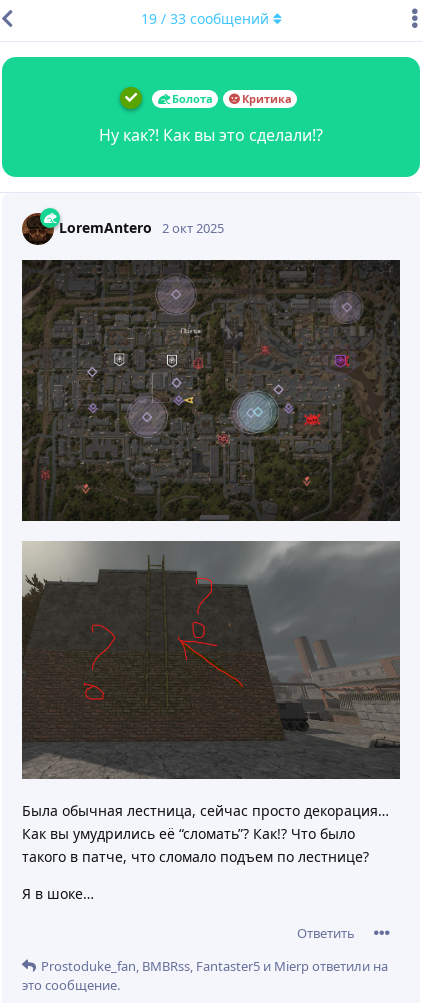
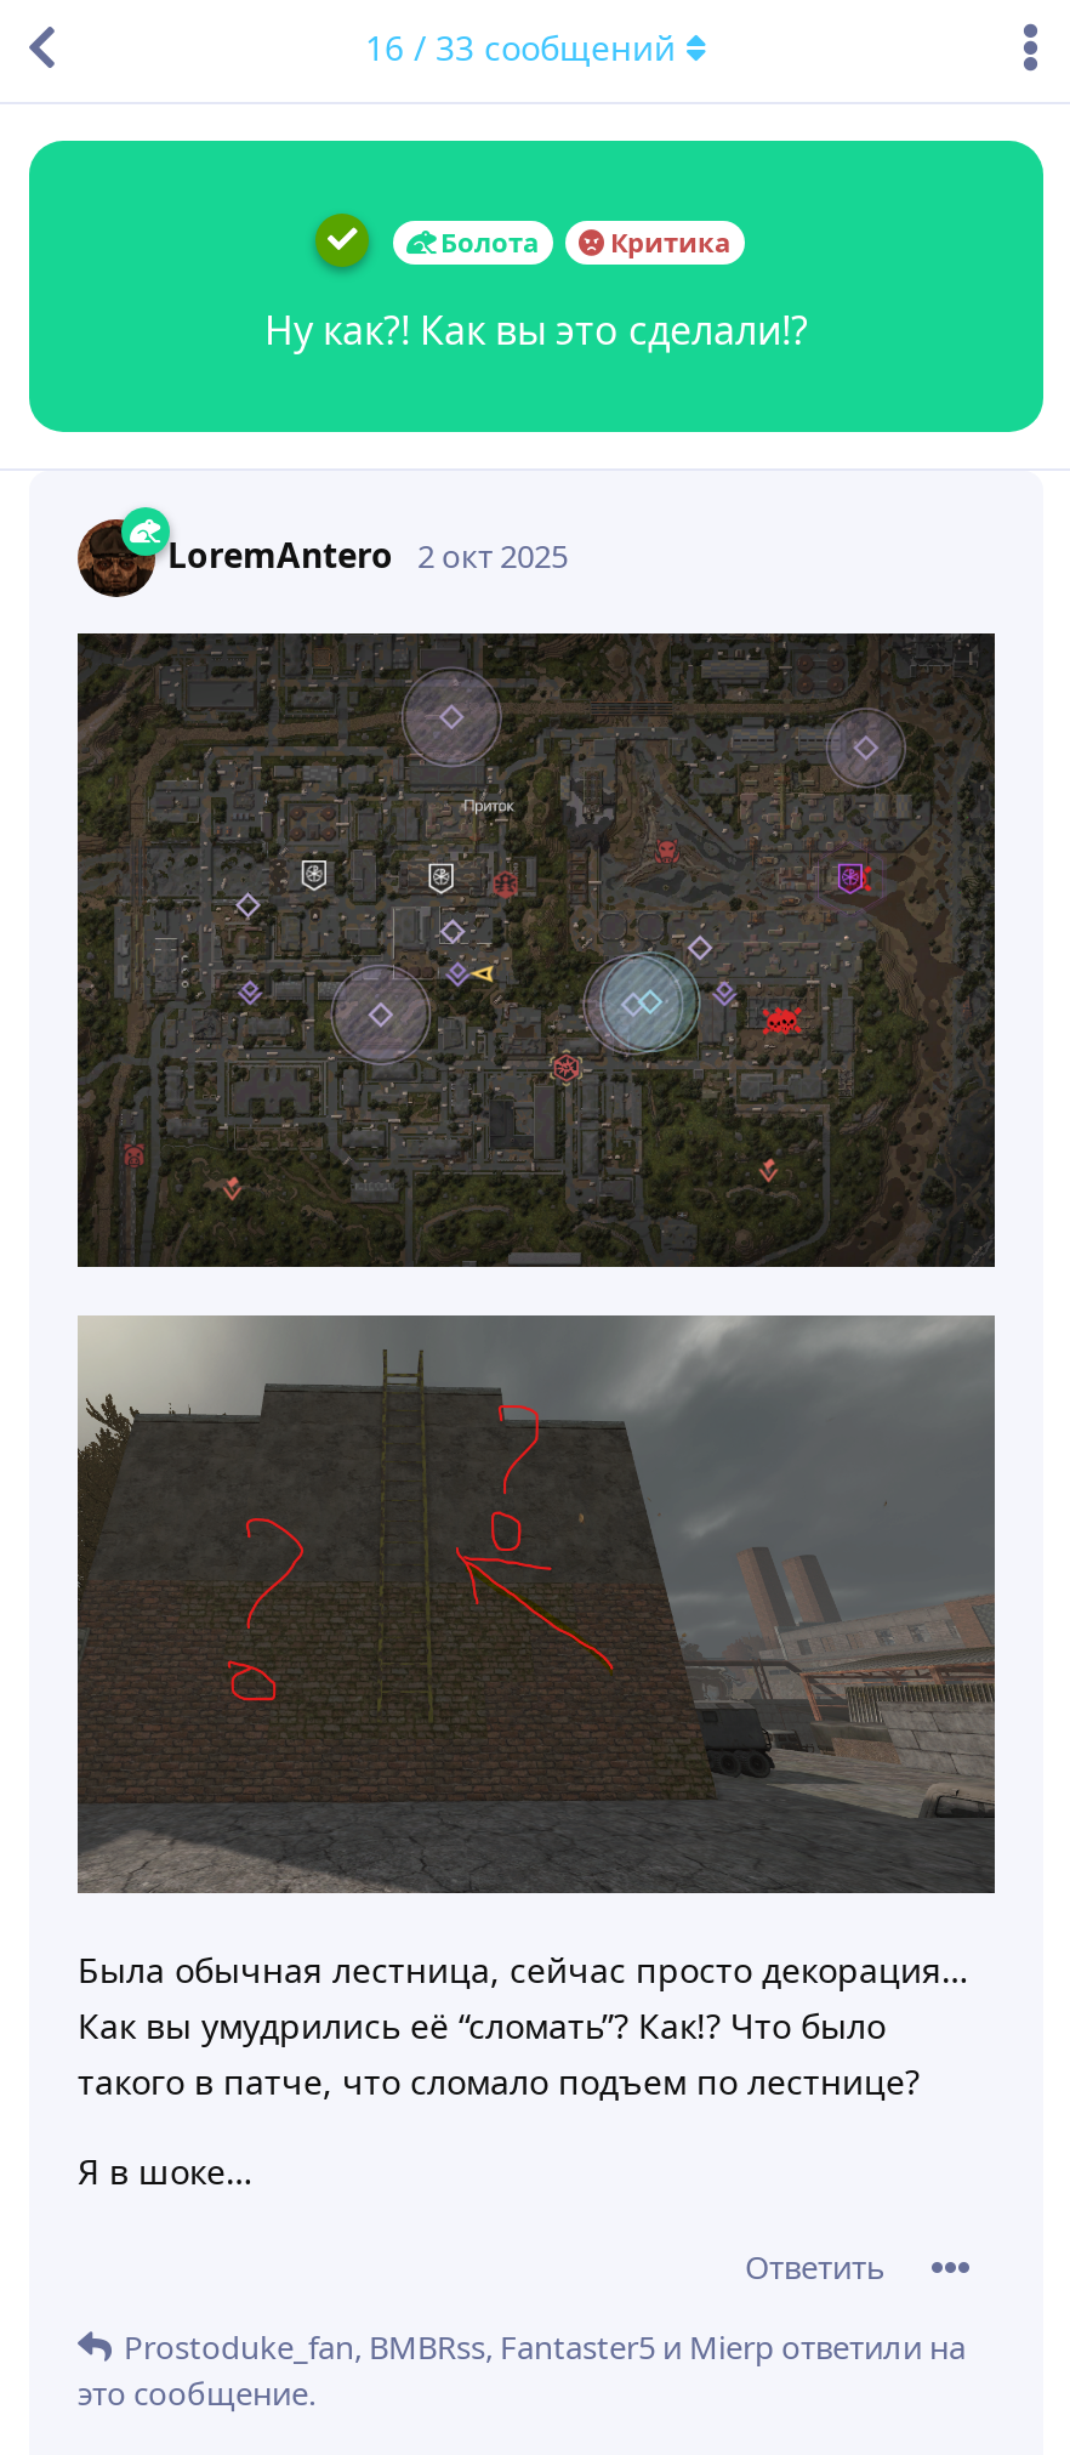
[140,9,268,28] 19 / 33 сообщений -> [365,24,676,70] 16 / 33 сообщений

